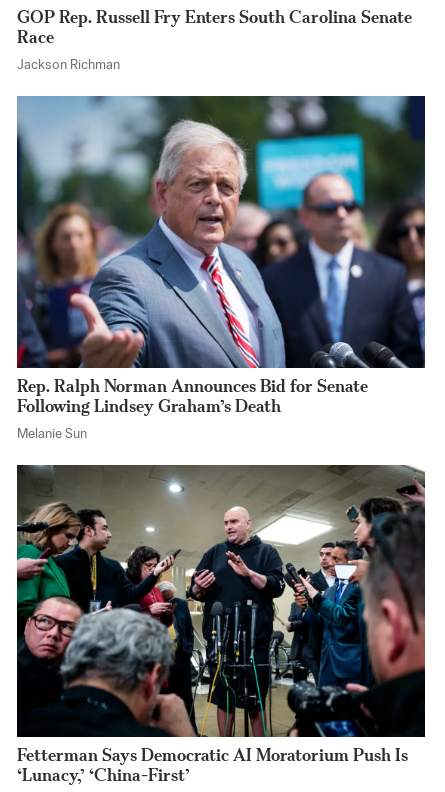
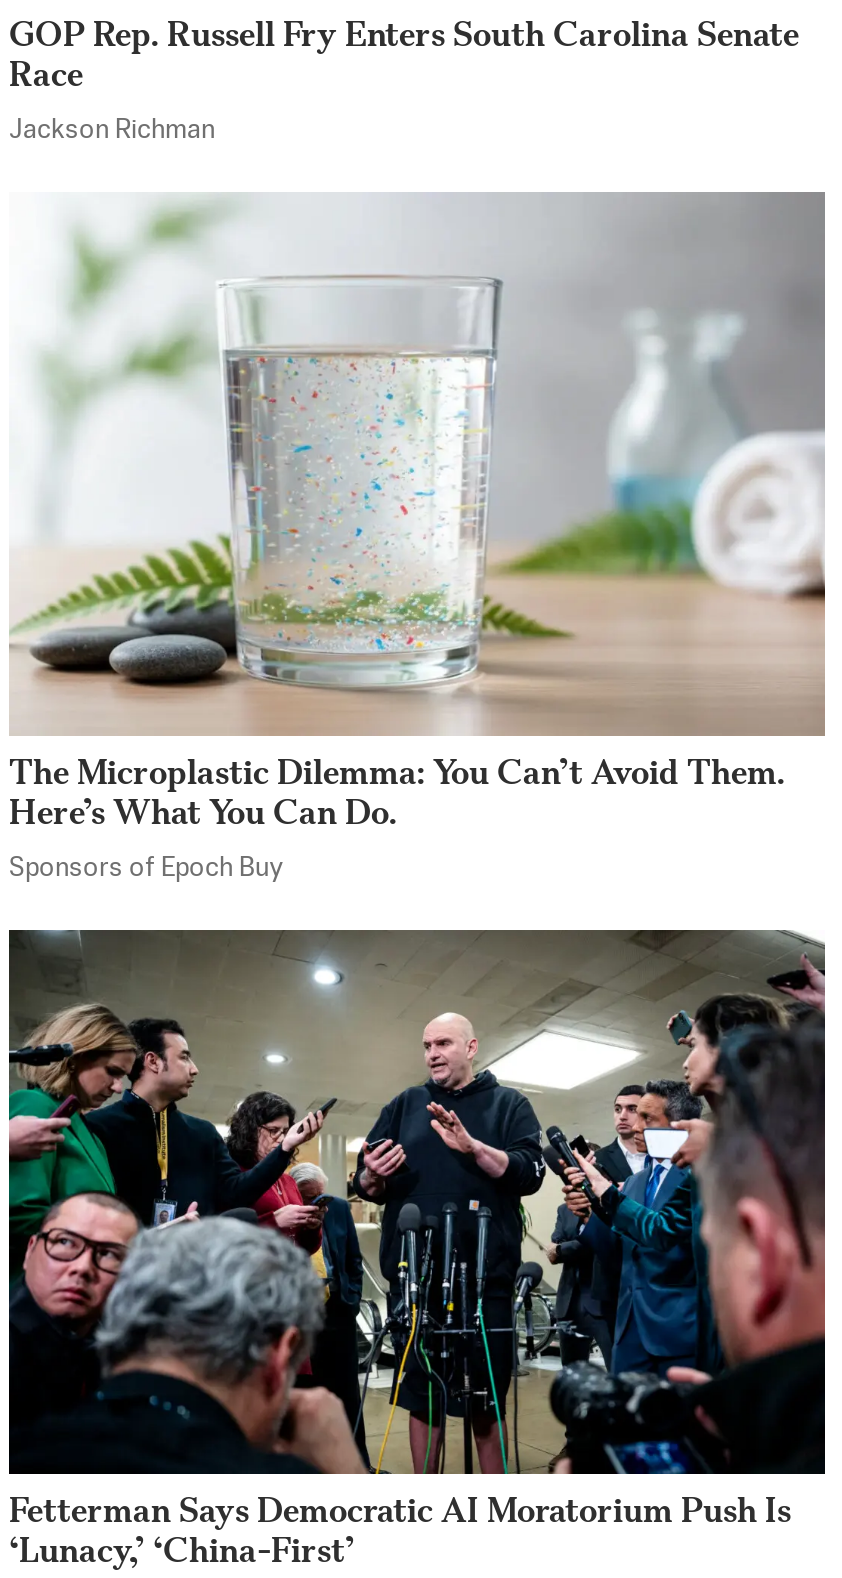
[16,95,426,416] [image] | Rep. Ralph Norman Announces Bid for Senate | Following Lindsey Graham’s Death -> [9,192,825,831] [image] | The Microplastic Dilemma: You Can’t Avoid Them. | Here’s What You Can Do.
[17,428,87,441] Melanie Sun -> [9,855,283,881] Sponsors of Epoch Buy

